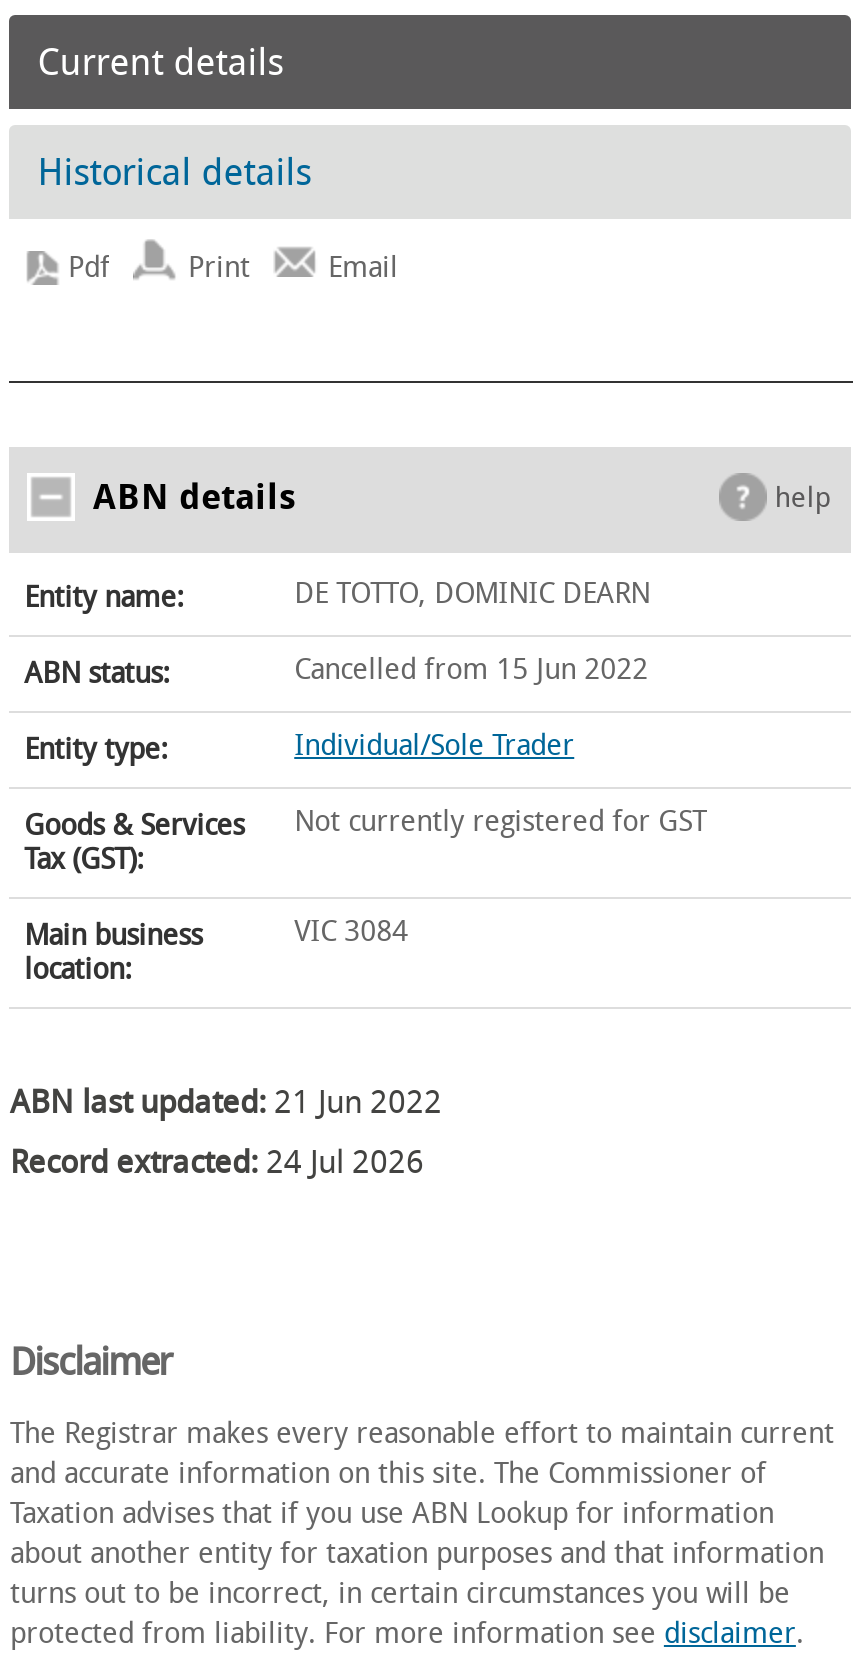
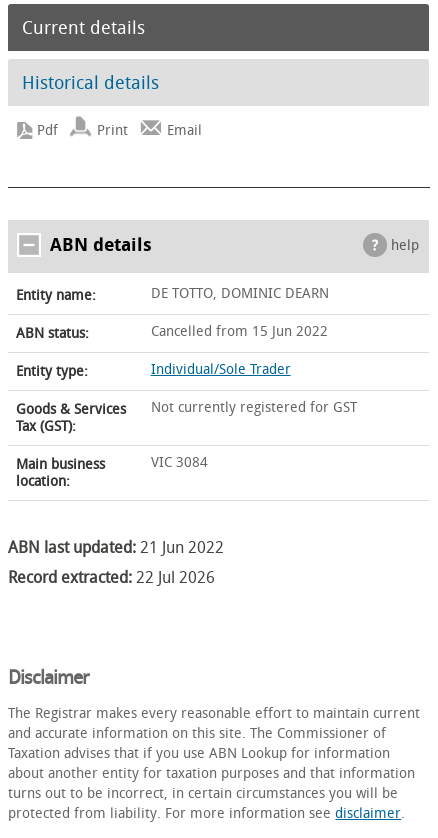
[10,1143,424,1181] Record extracted: 24 Jul 2026 -> [8,568,215,587] Record extracted: 22 Jul 2026

